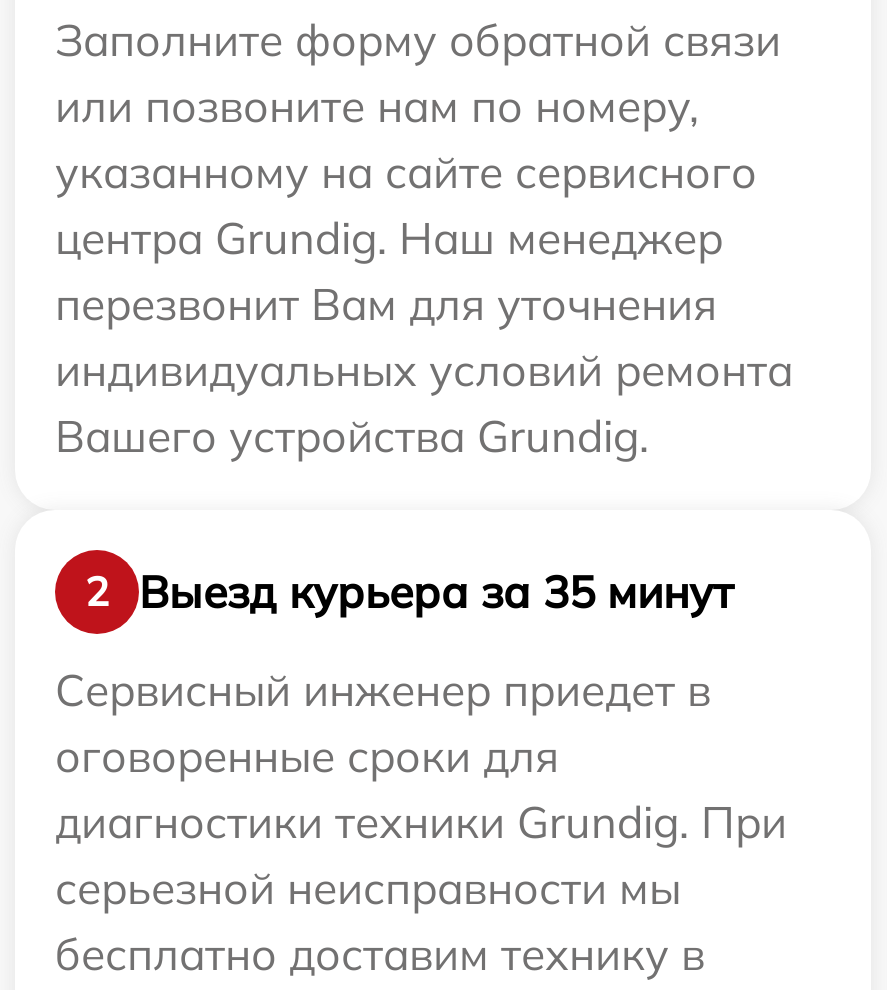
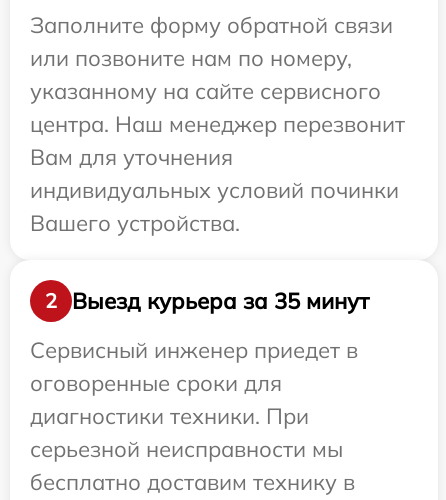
[55,210,793,464] центра Grundig. Наш менеджер | перезвонит Вам для уточнения | индивидуальных условий ремонта | Вашего устройства Grundig. -> [30,110,405,237] центра. Наш менеджер перезвонит | Вам для уточнения | индивидуальных условий починки | Вашего устройства.
[55,794,787,850] диагностики техники Grundig. При -> [30,402,309,430] диагностики техники. При

